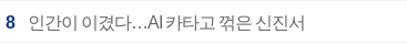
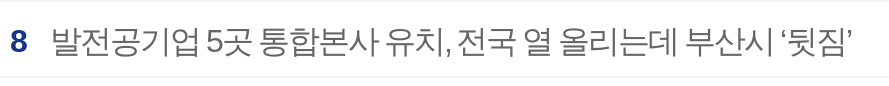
[28,13,305,32] 인간이 이겼다…AI 카타고 꺾은 신진서 -> [50,24,852,58] 발전공기업 5곳 통합본사 유치, 전국 열 올리는데 부산시 ‘뒷짐’

